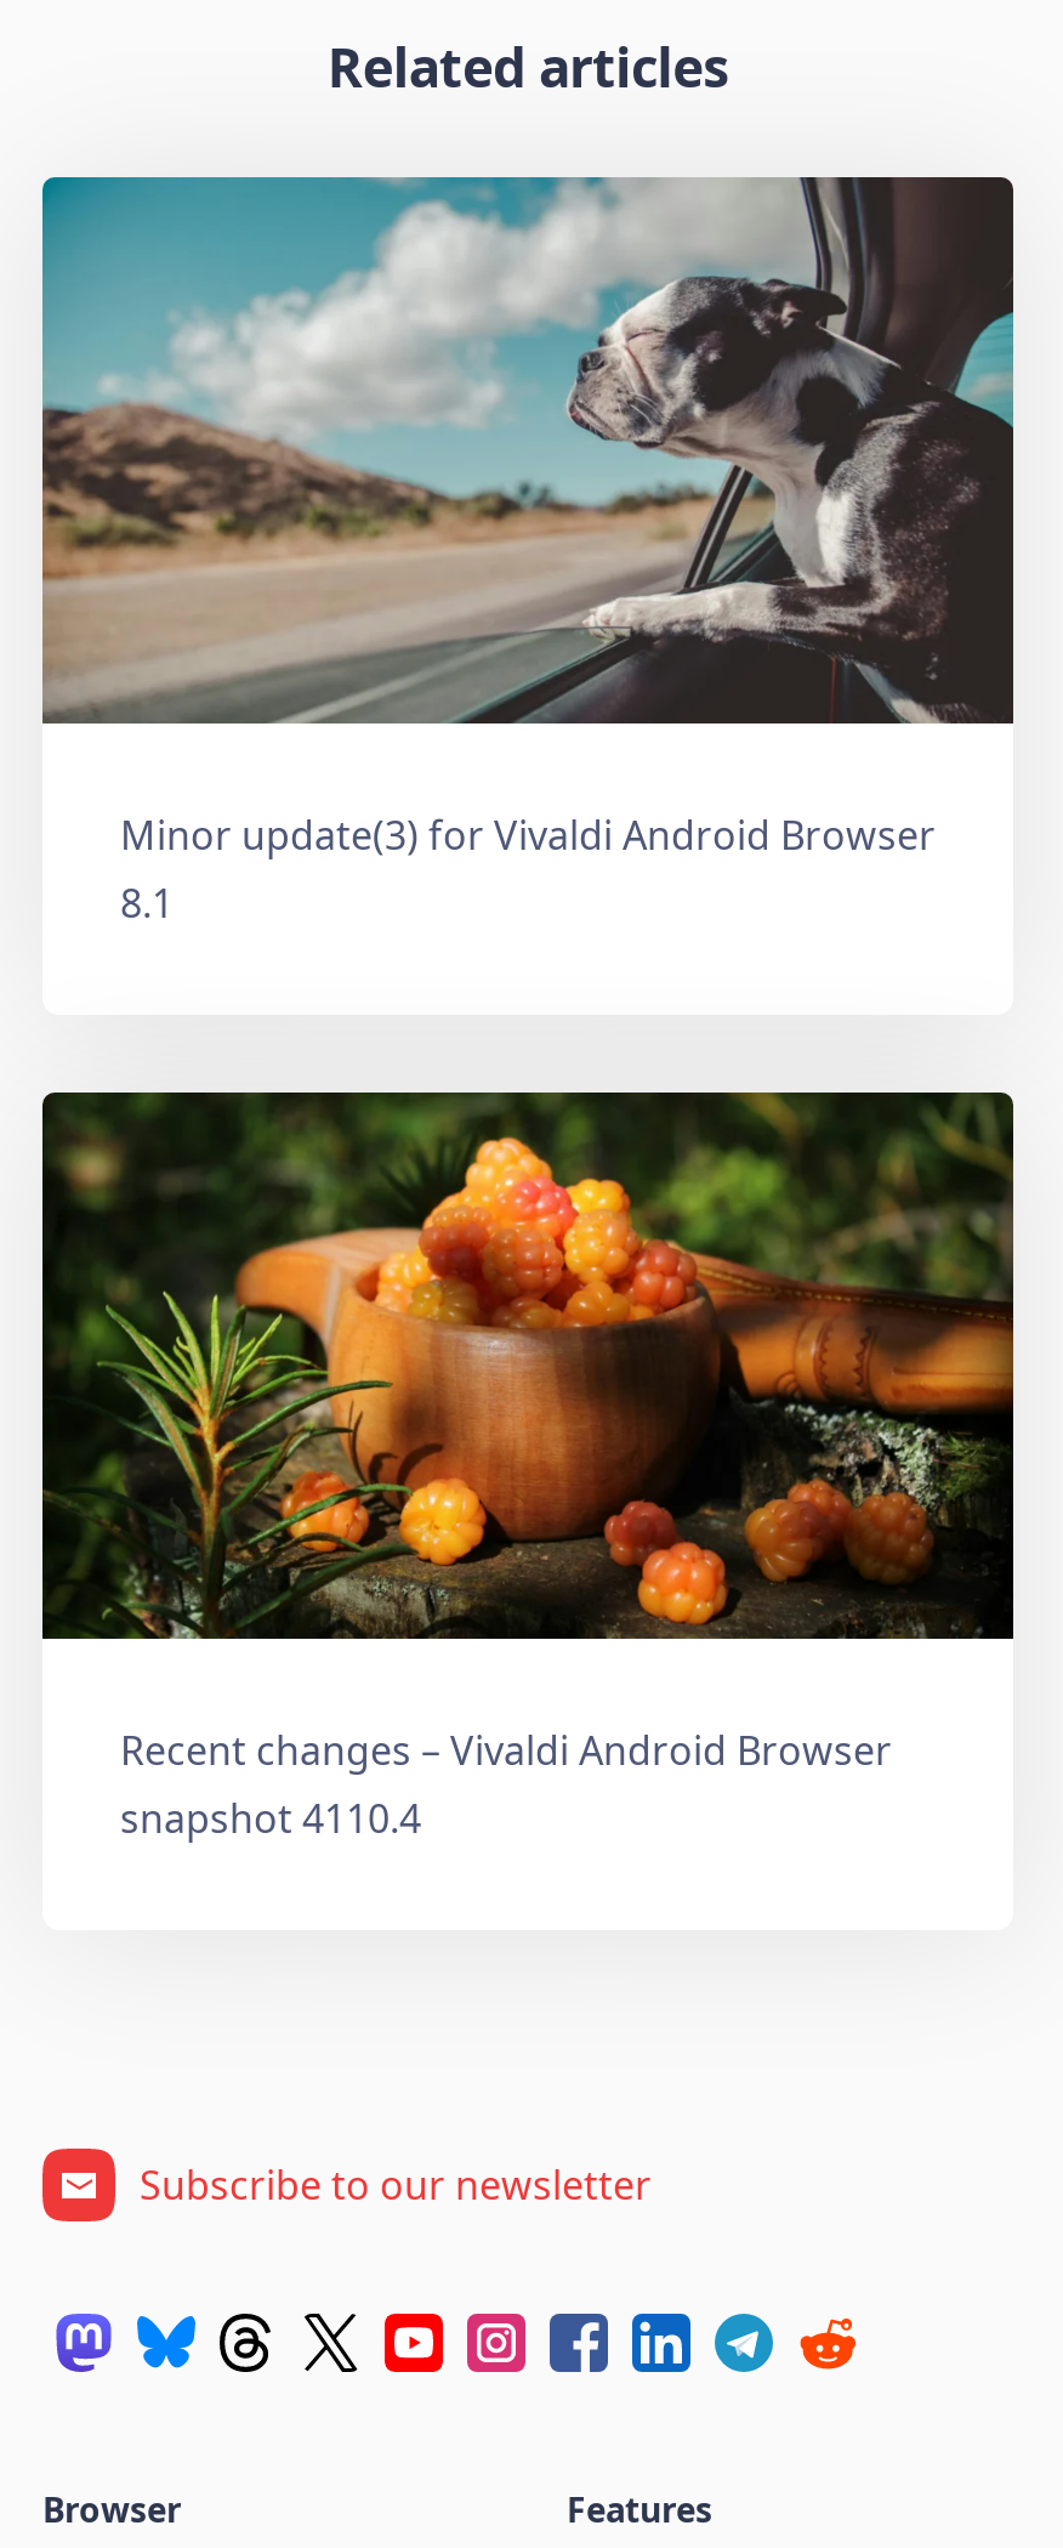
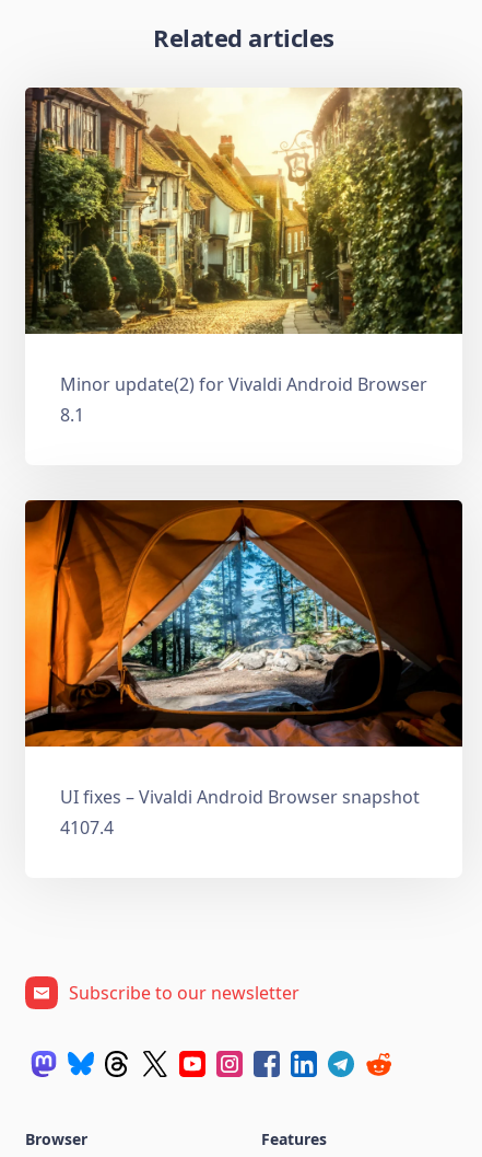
[40,175,1016,863] [image] | Minor update(3) for Vivaldi Android Browser -> [24,86,463,397] [image] | Minor update(2) for Vivaldi Android Browser
[40,1093,1016,1846] [image] | Recent changes – Vivaldi Android Browser | snapshot 4110.4 -> [24,500,462,840] [image] | UI fixes – Vivaldi Android Browser snapshot | 4107.4

